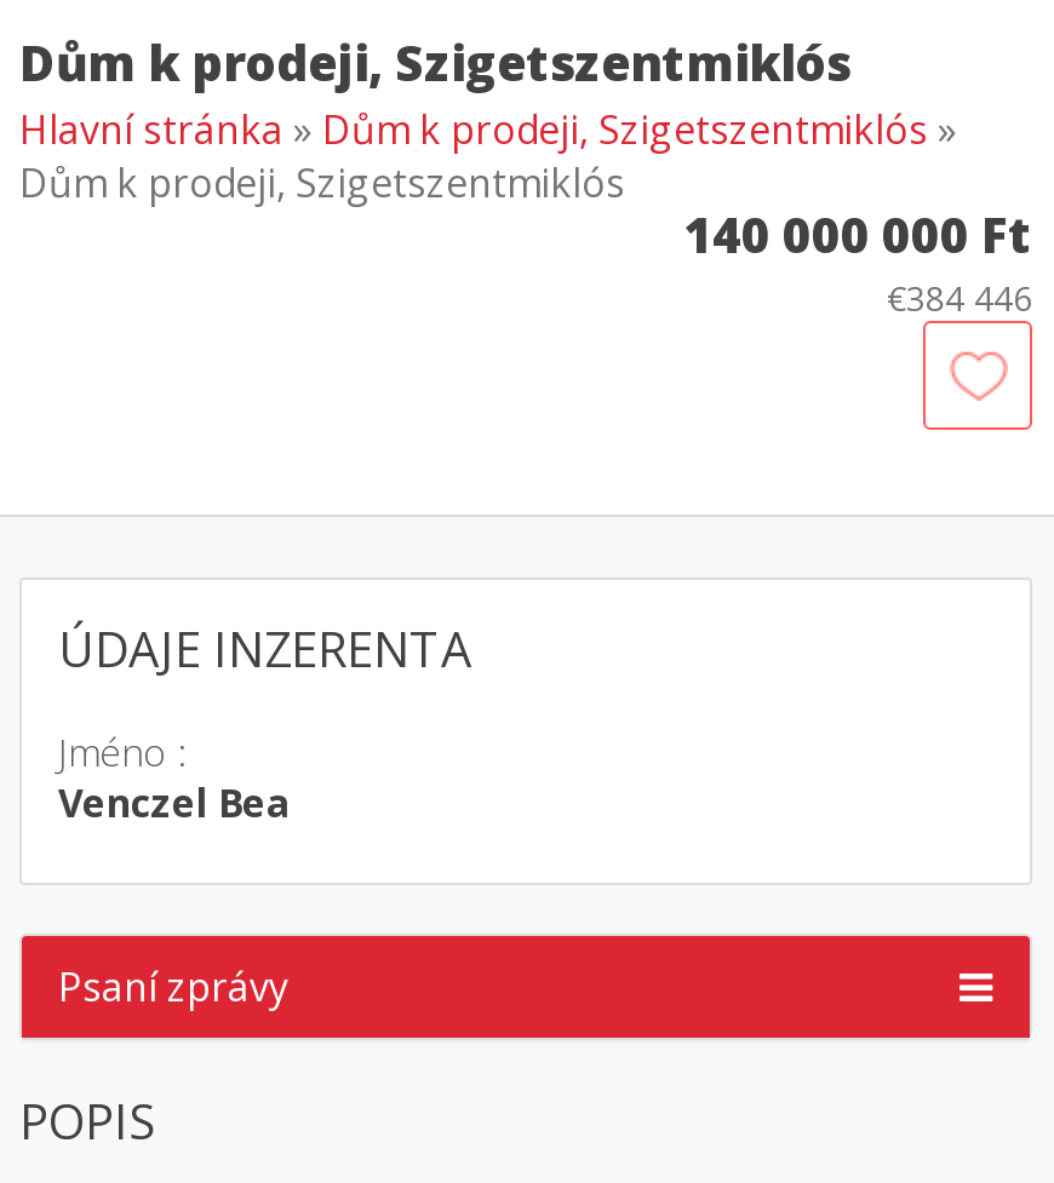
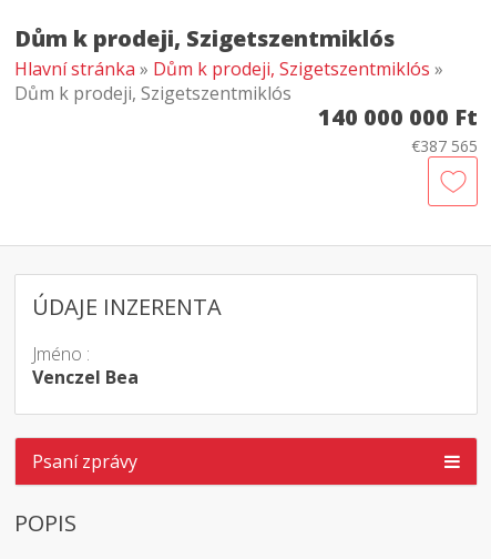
[887,275,1032,321] €384 446 -> [411,135,478,156] €387 565

